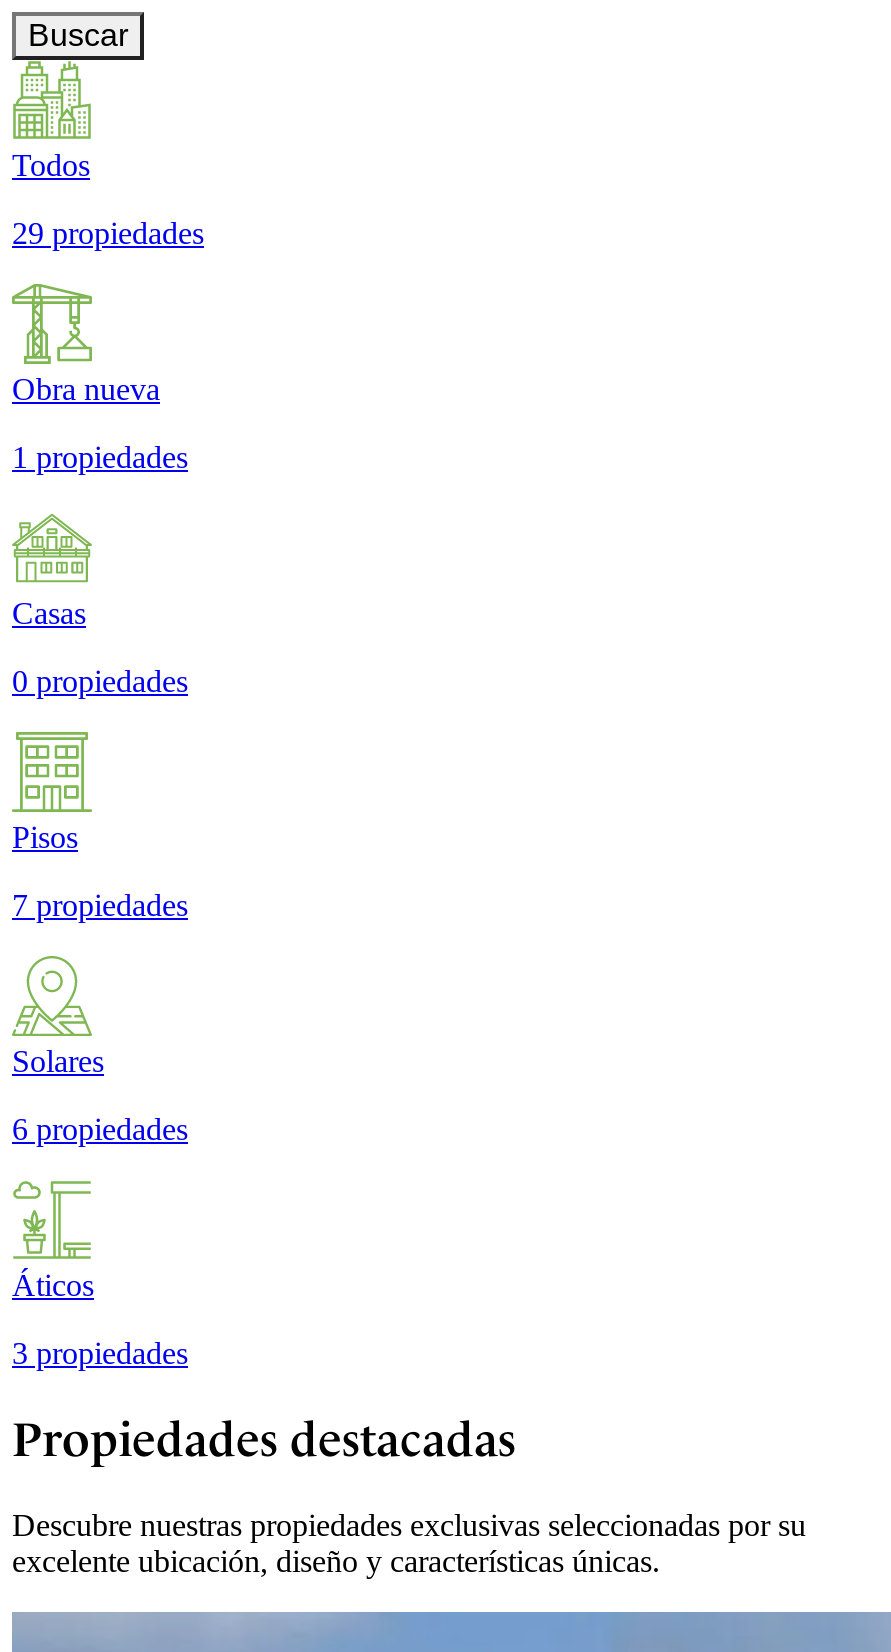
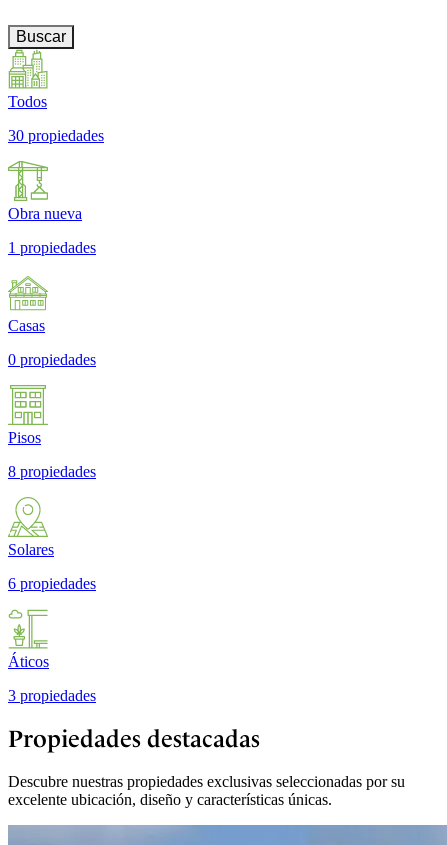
[12,217,204,251] 29 propiedades -> [8,127,104,144] 30 propiedades
[12,889,188,923] 7 propiedades -> [8,463,96,480] 8 propiedades

